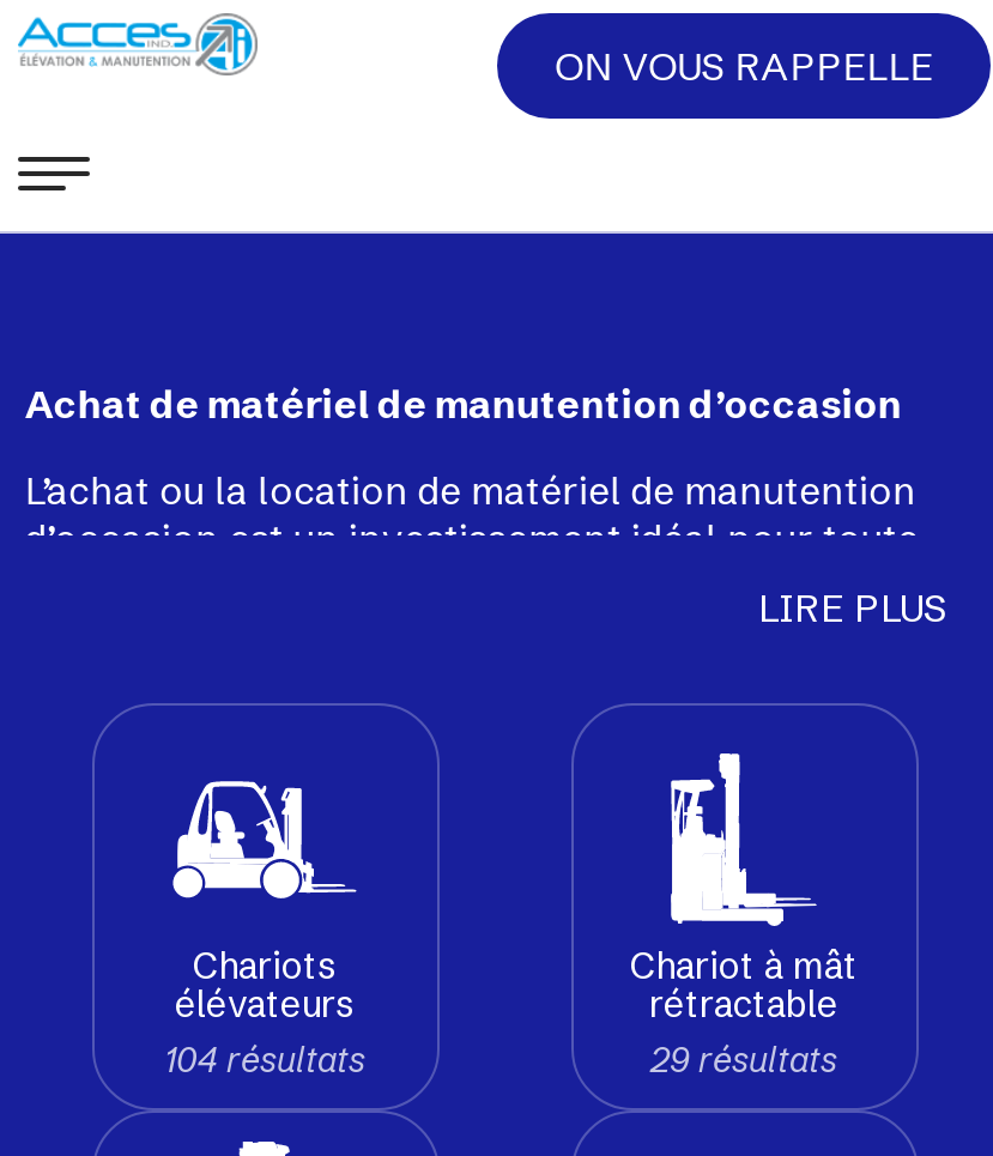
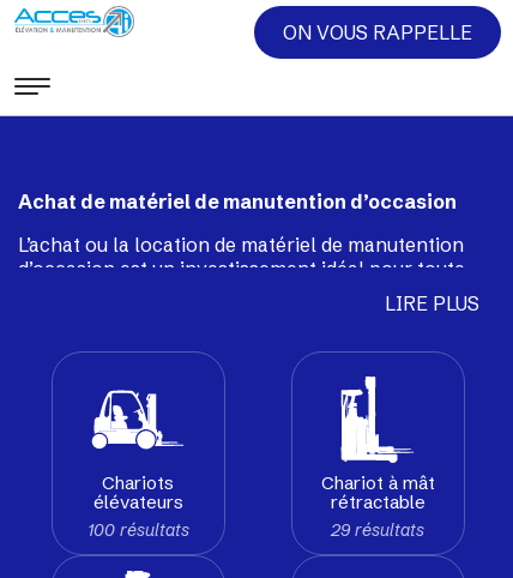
[164,1038,365,1081] 104 résultats -> [87,519,189,540] 100 résultats

